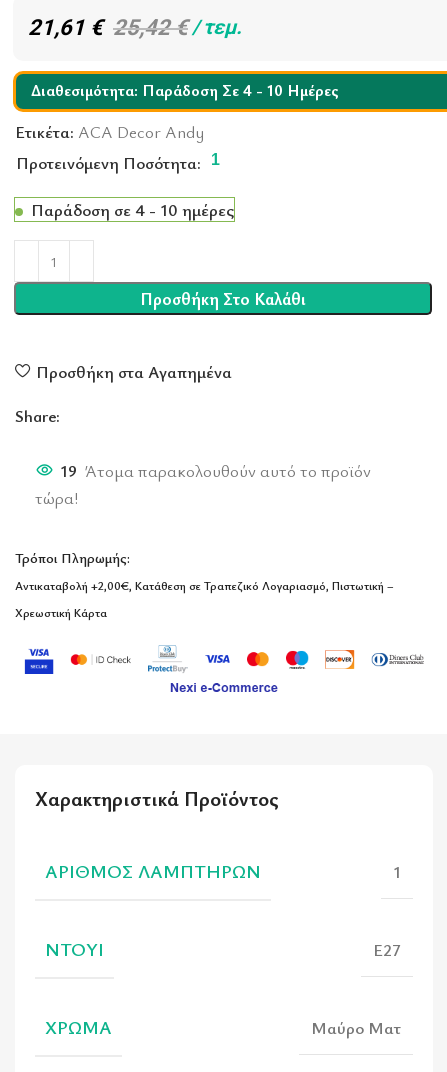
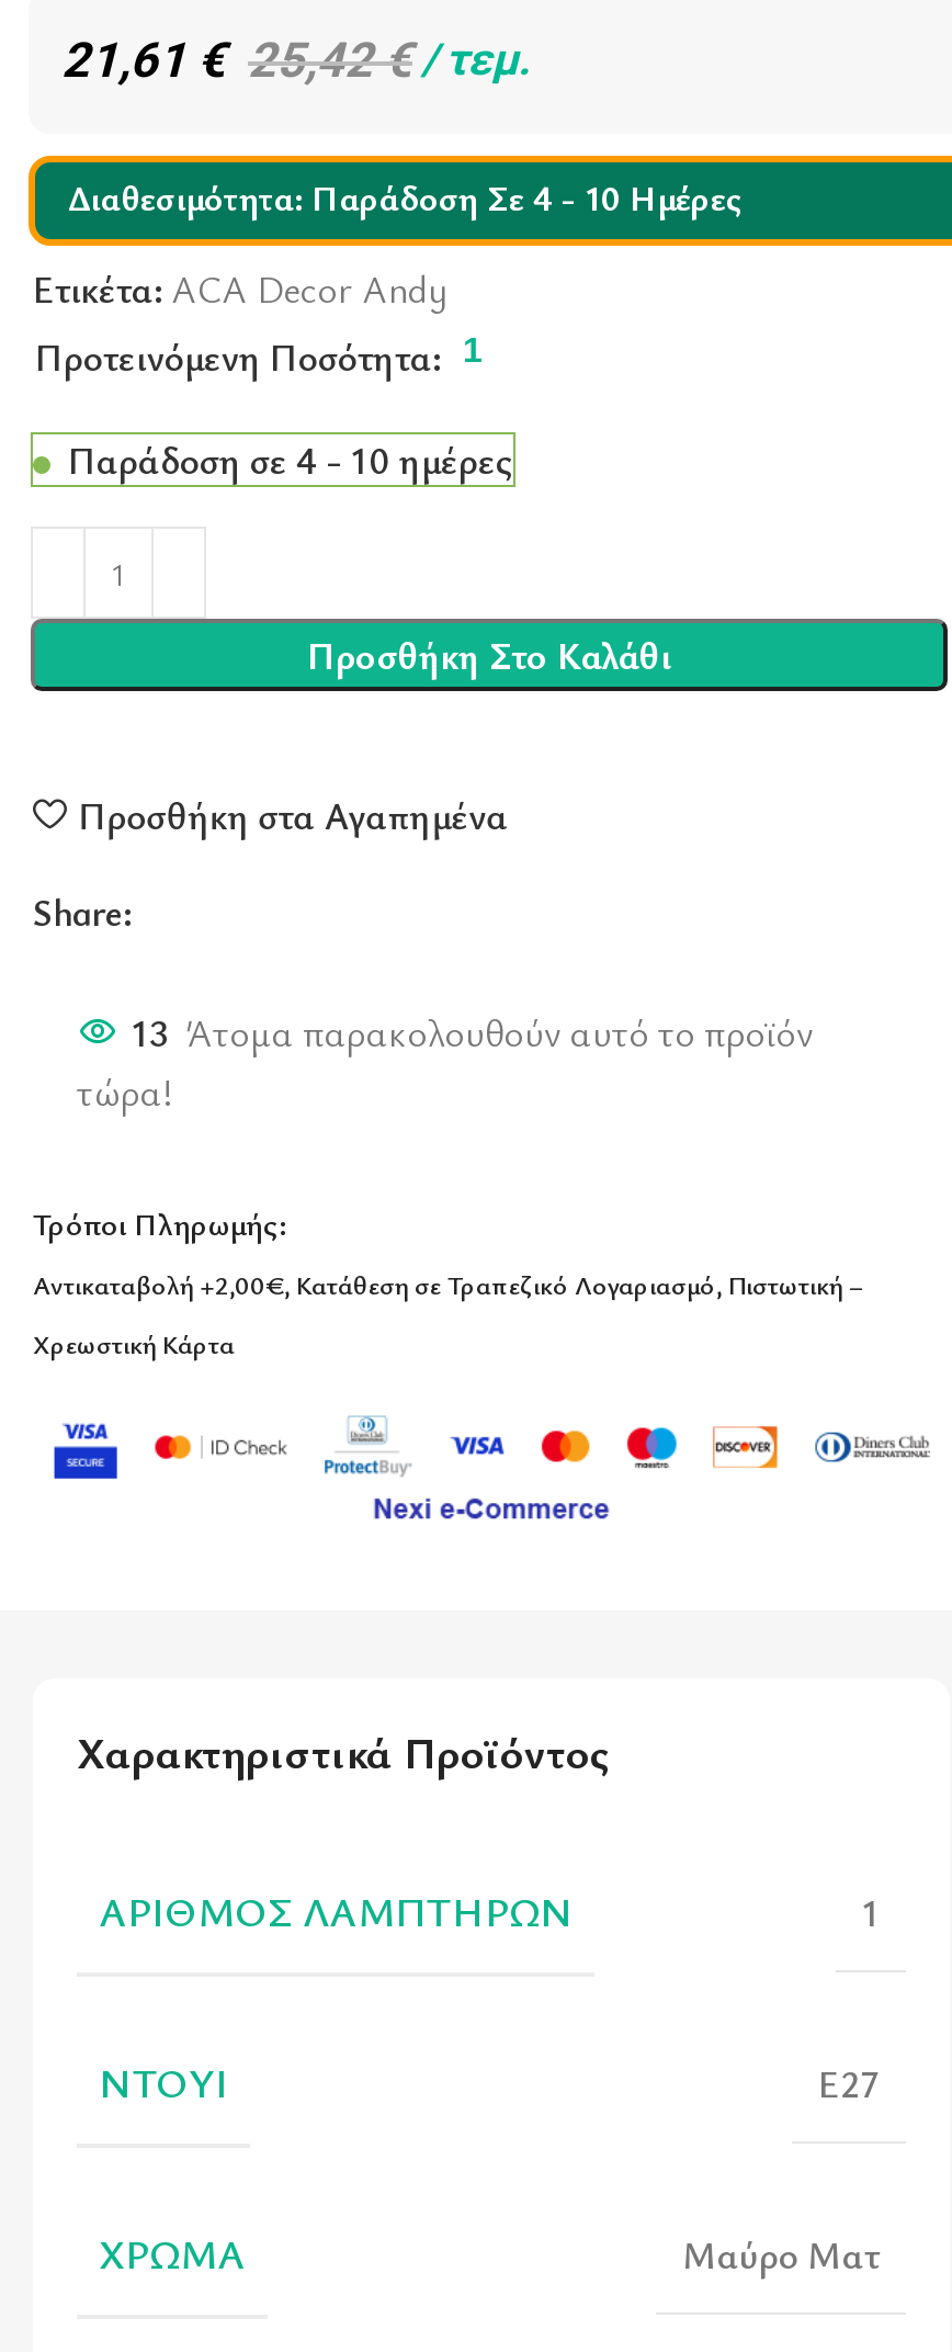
[60,459,371,482] 19 Άτομα παρακολουθούν αυτό το προϊόν -> [132,1007,814,1058] 13 Άτομα παρακολουθούν αυτό το προϊόν

